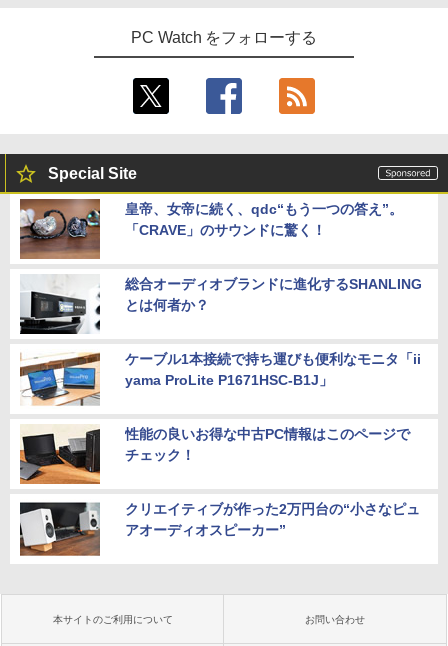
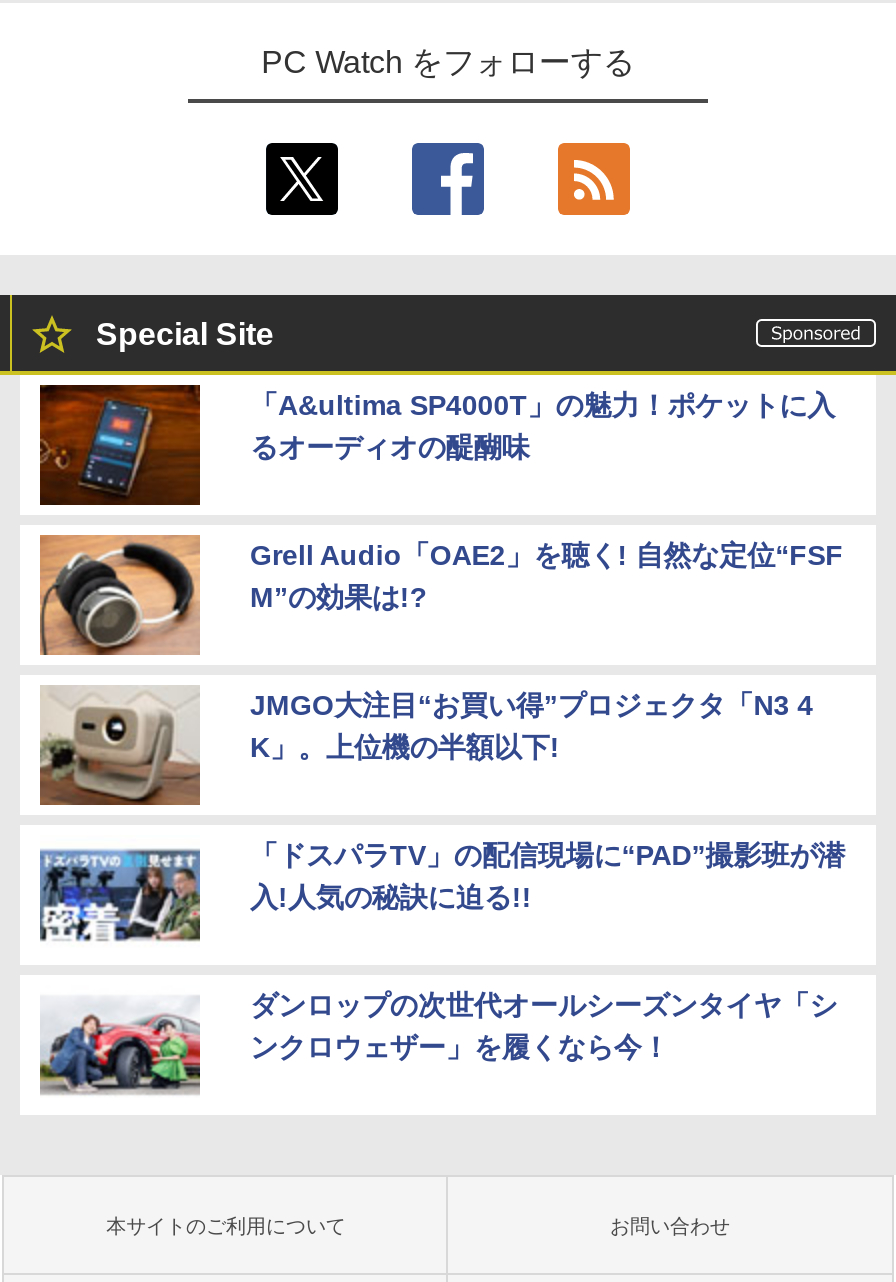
[19,198,403,260] [image] | 皇帝、女帝に続く、qdc“もう一つの答え”。 | 「CRAVE」のサウンドに驚く！ -> [38,385,835,507] [image] | 「A&ultima SP4000T」の魅力！ポケットに入 | るオーディオの醍醐味
[19,274,422,335] [image] | 総合オーディオブランドに進化するSHANLING | とは何者か？ -> [38,533,843,657] [image] | Grell Audio「OAE2」を聴く! 自然な定位“FSF | M”の効果は!?
[20,350,421,409] [image] | ケーブル1本接続で持ち運びも便利なモニタ「ii | yama ProLite P1671HSC-B1J」 -> [38,685,813,807] [image] | JMGO大注目“お買い得”プロジェクタ「N3 4 | K」。上位機の半額以下!
[19,425,410,485] [image] | 性能の良いお得な中古PC情報はこのページで | チェック！ -> [38,839,845,955] [image] | 「ドスパラTV」の配信現場に“PAD”撮影班が潜 | 入!人気の秘訣に迫る!!
[19,501,420,557] [image] | クリエイティブが作った2万円台の“小さなピュ | アオーディオスピーカー” -> [40,989,837,1099] [image] | ダンロップの次世代オールシーズンタイヤ「シ | ンクロウェザー」を履くなら今！

